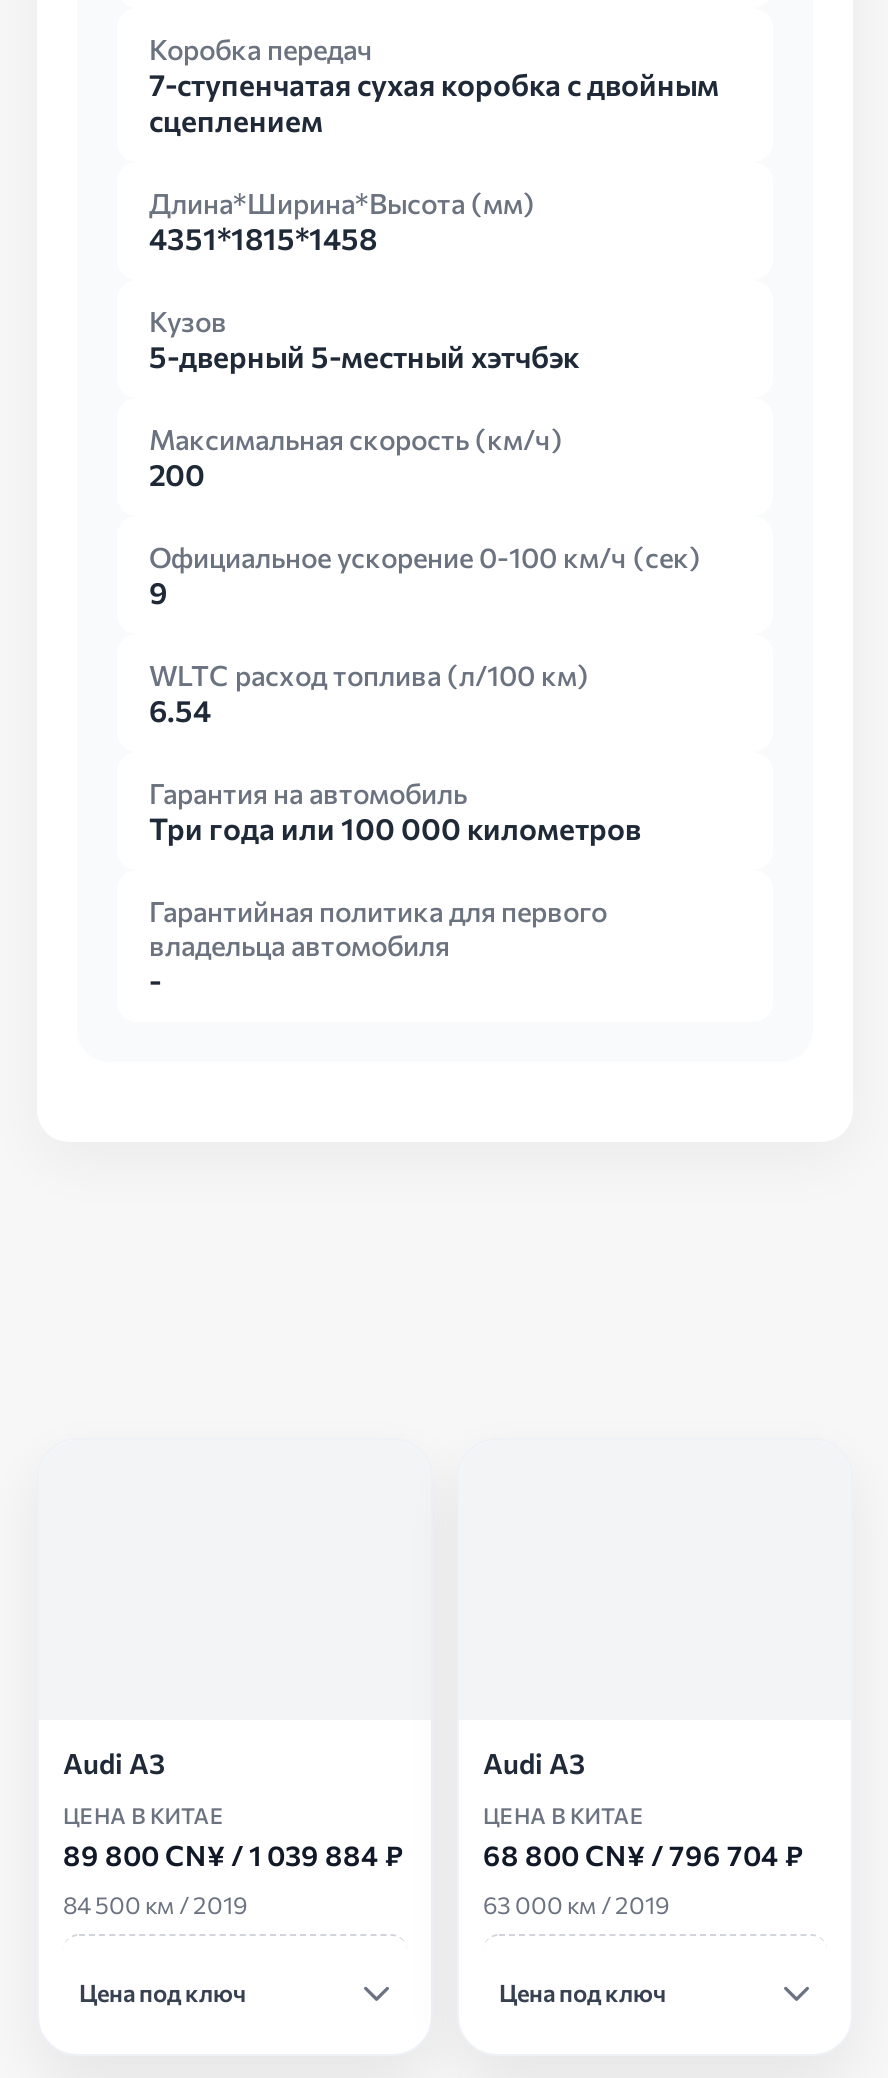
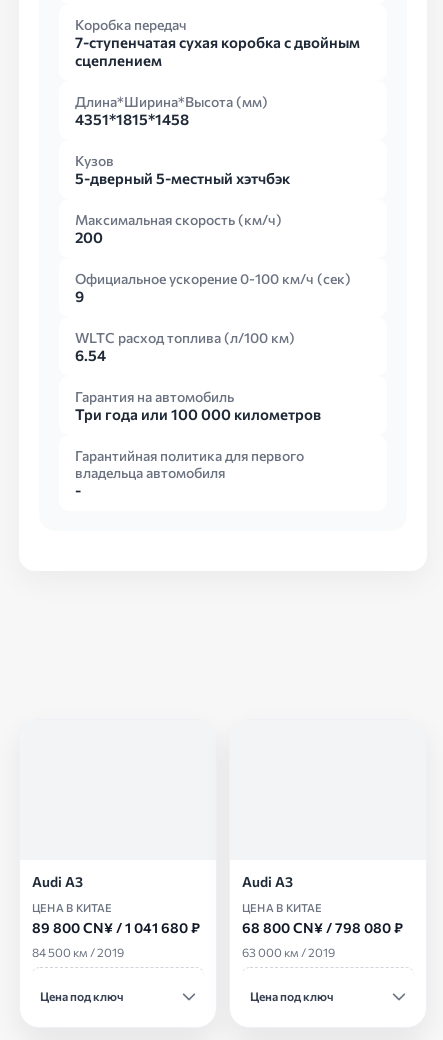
[63,1838,403,1872] 89 800 CN¥ / 1 039 884 ₽ -> [32,919,200,936] 89 800 CN¥ / 1 041 680 ₽
[483,1838,803,1872] 68 800 CN¥ / 796 704 ₽ -> [242,919,403,936] 68 800 CN¥ / 798 080 ₽

